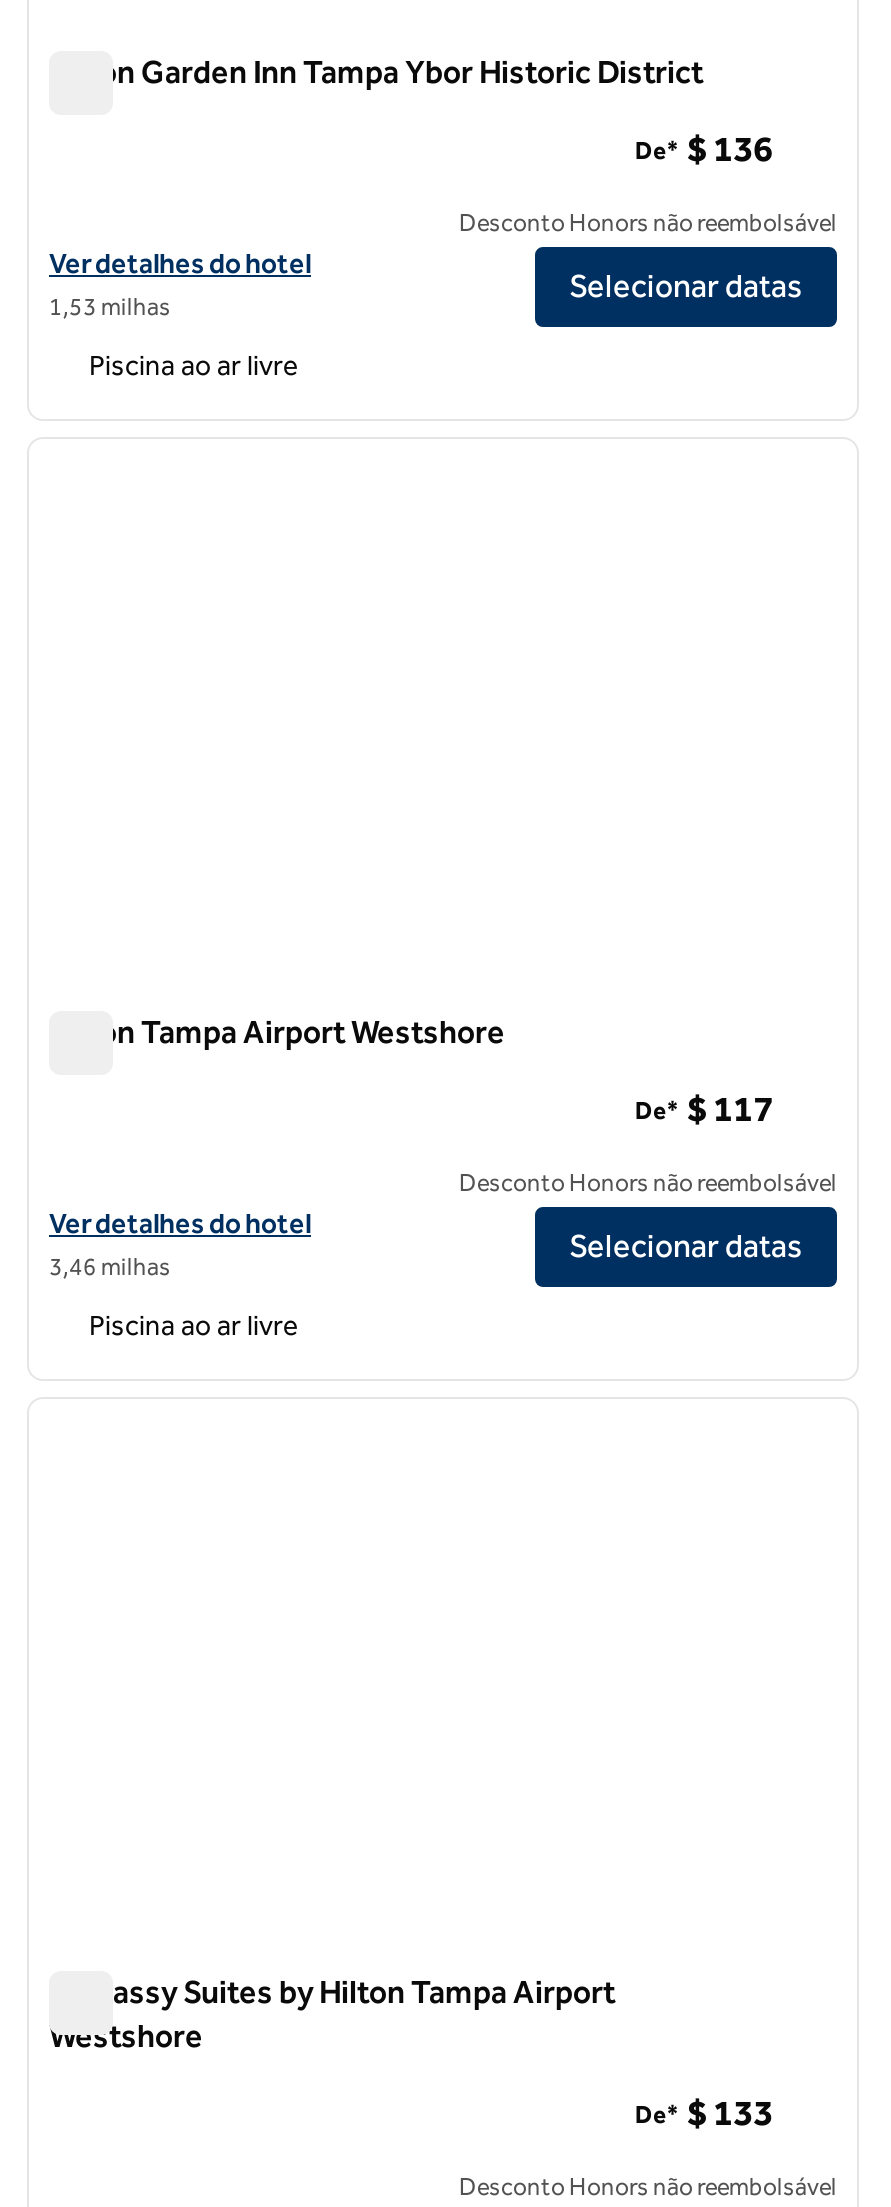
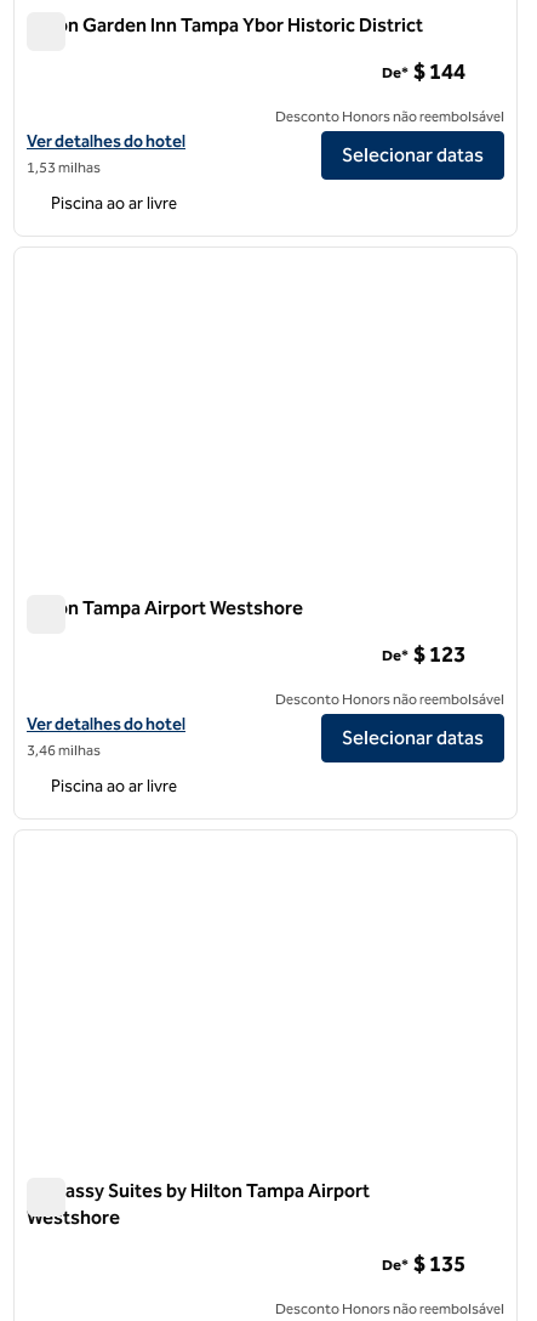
[635,128,773,172] De* $ 136 -> [382,59,465,85] De* $ 144
[635,1088,773,1132] De* $ 117 -> [382,642,465,668] De* $ 123
[635,2092,773,2136] De* $ 133 -> [382,1251,465,1278] De* $ 135

